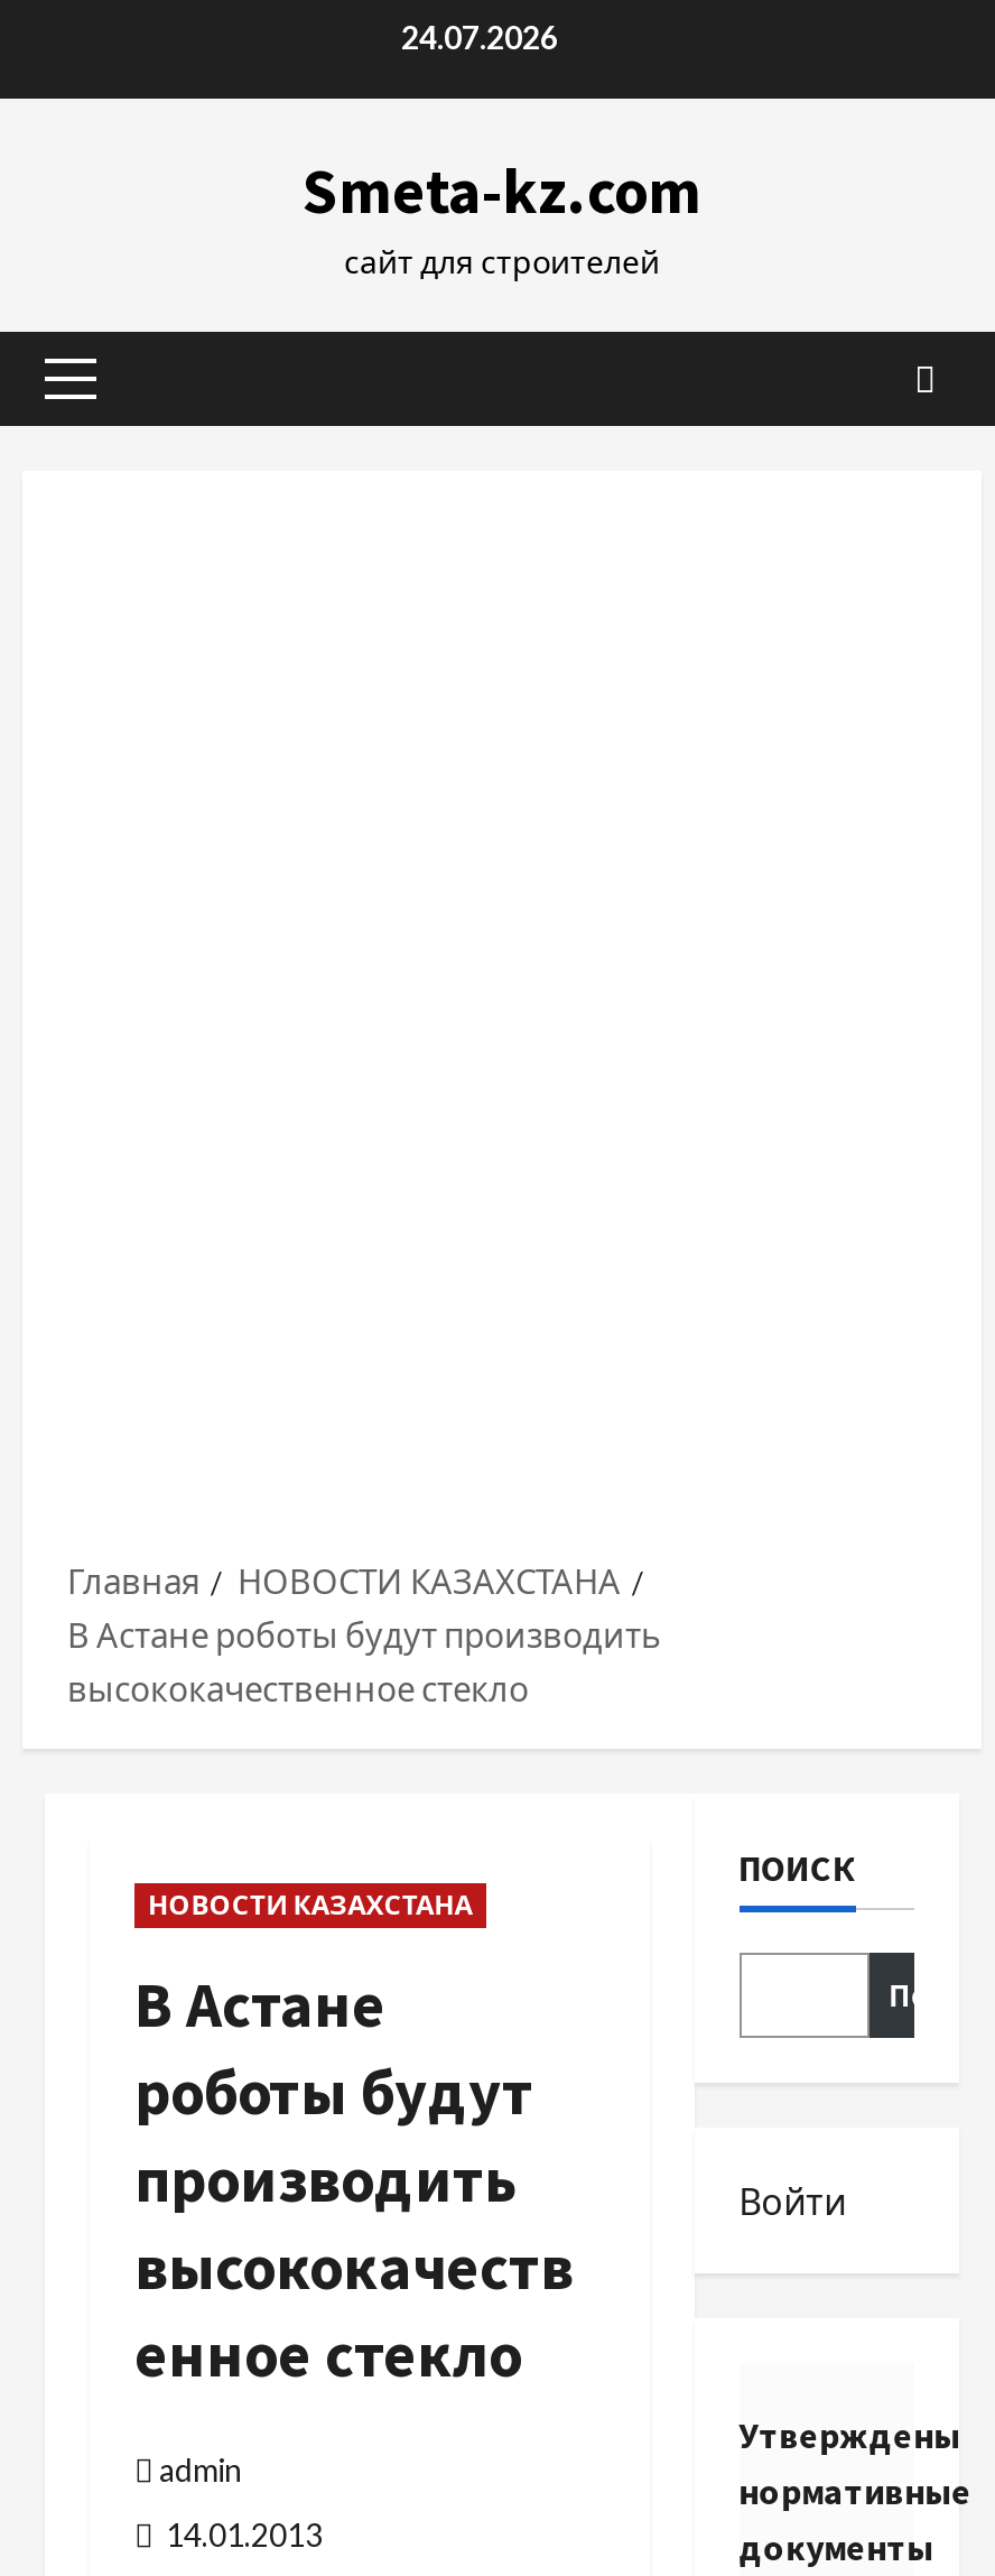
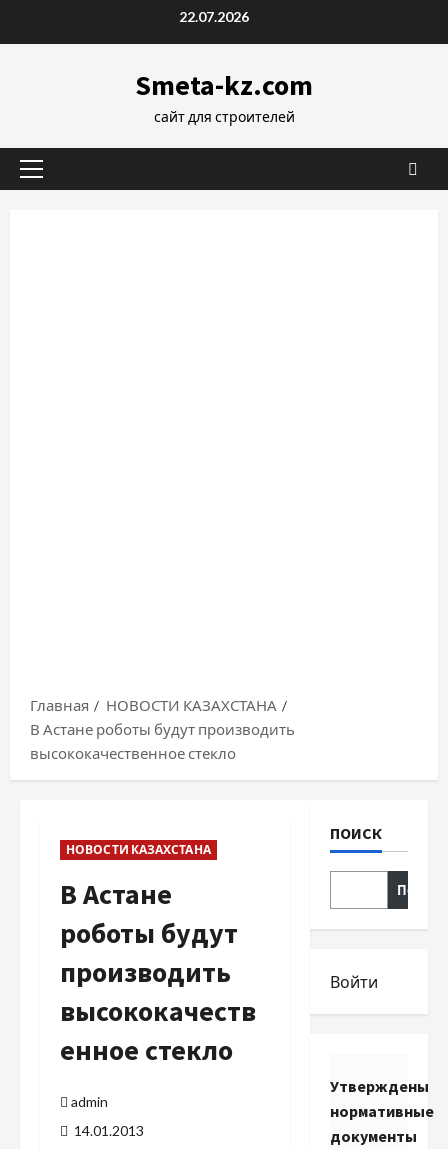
[401,18,558,56] 24.07.2026 -> [179,8,249,25] 22.07.2026

